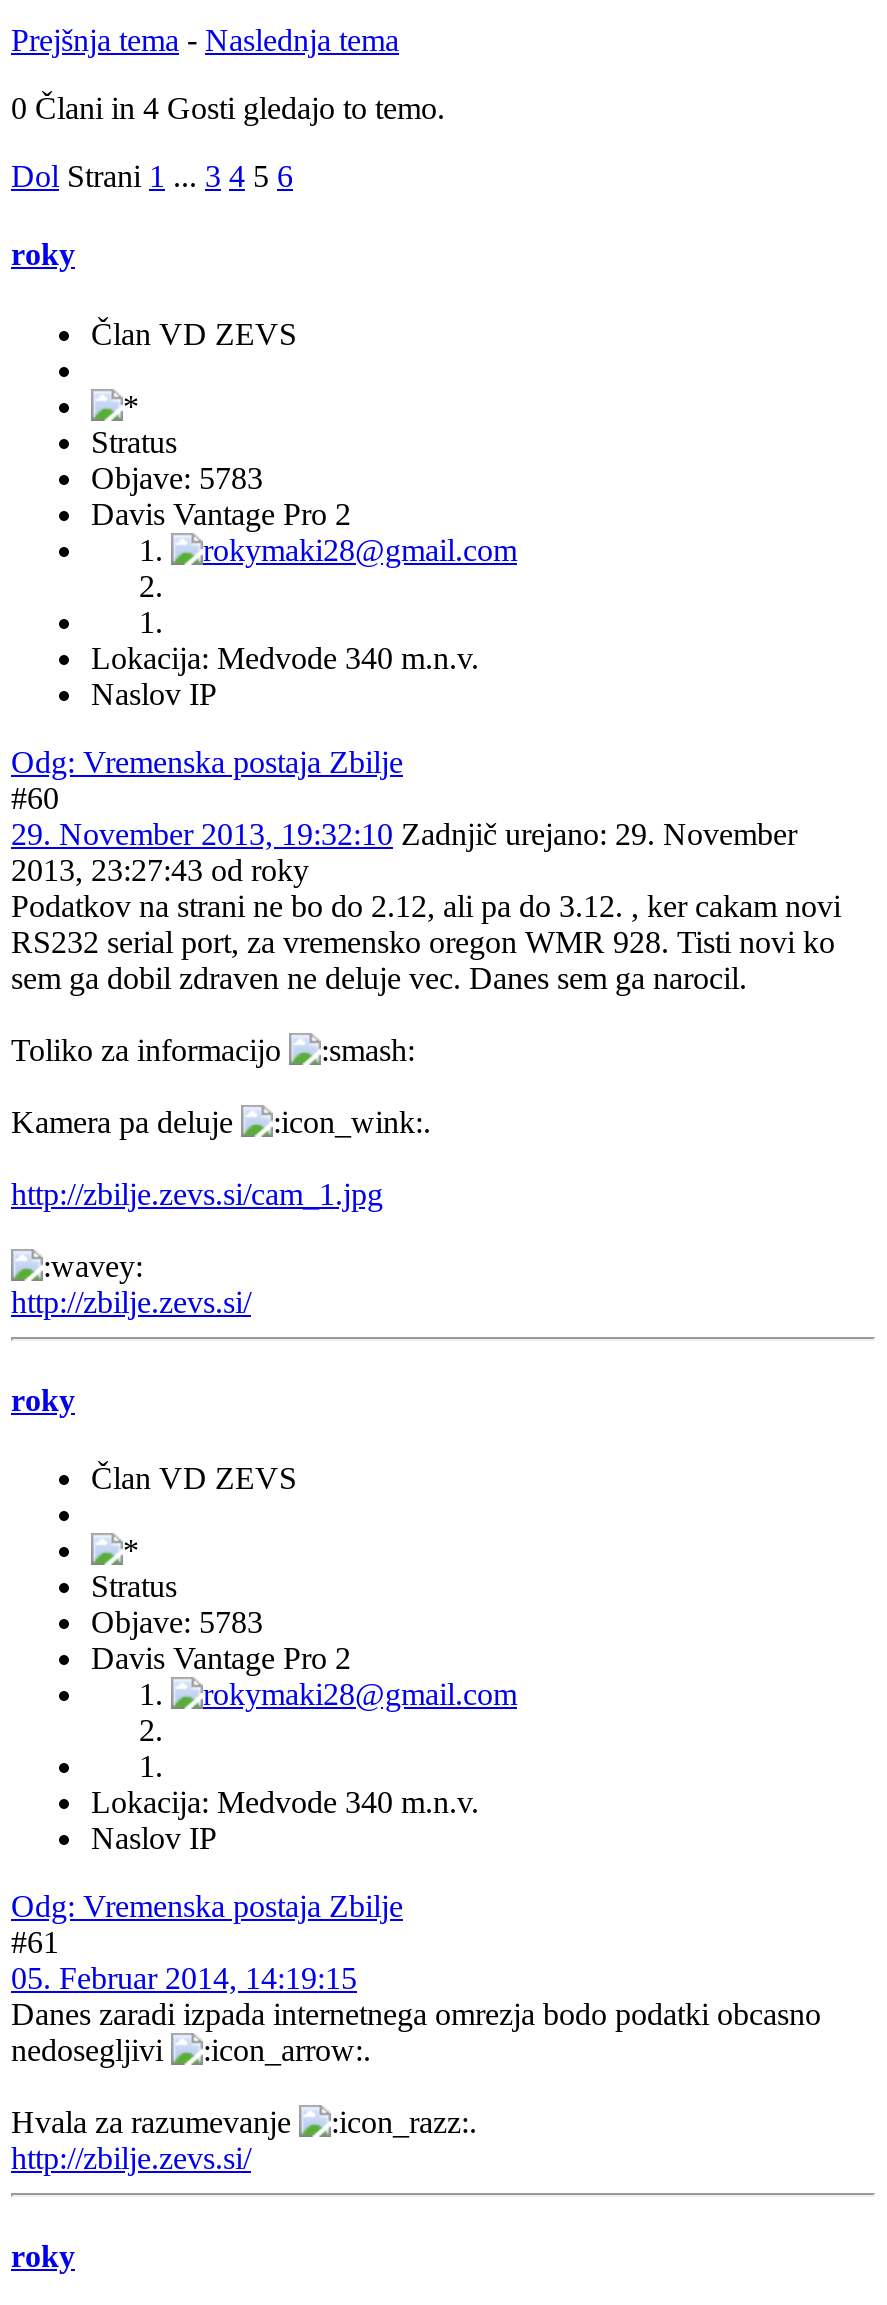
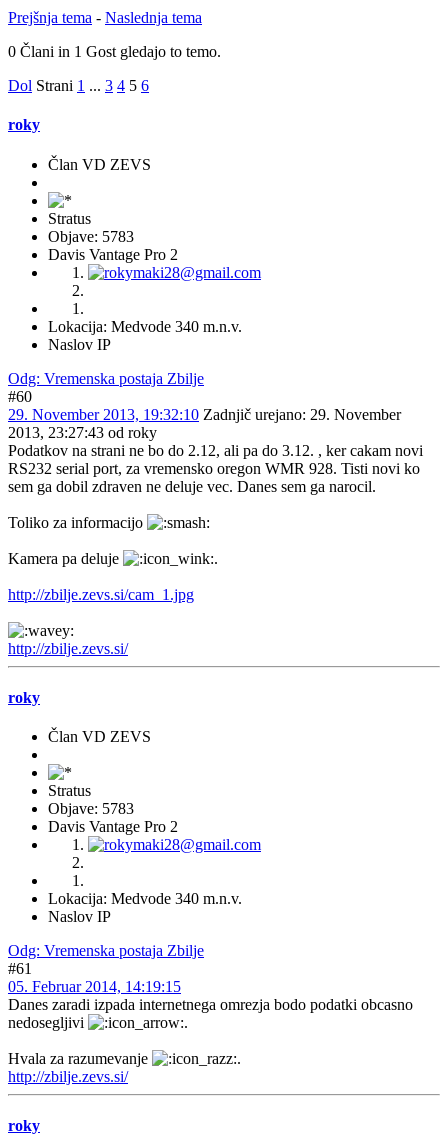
[11,91,445,125] 0 Člani in 4 Gosti gledajo to temo. -> [8,43,221,60] 0 Člani in 1 Gost gledajo to temo.

